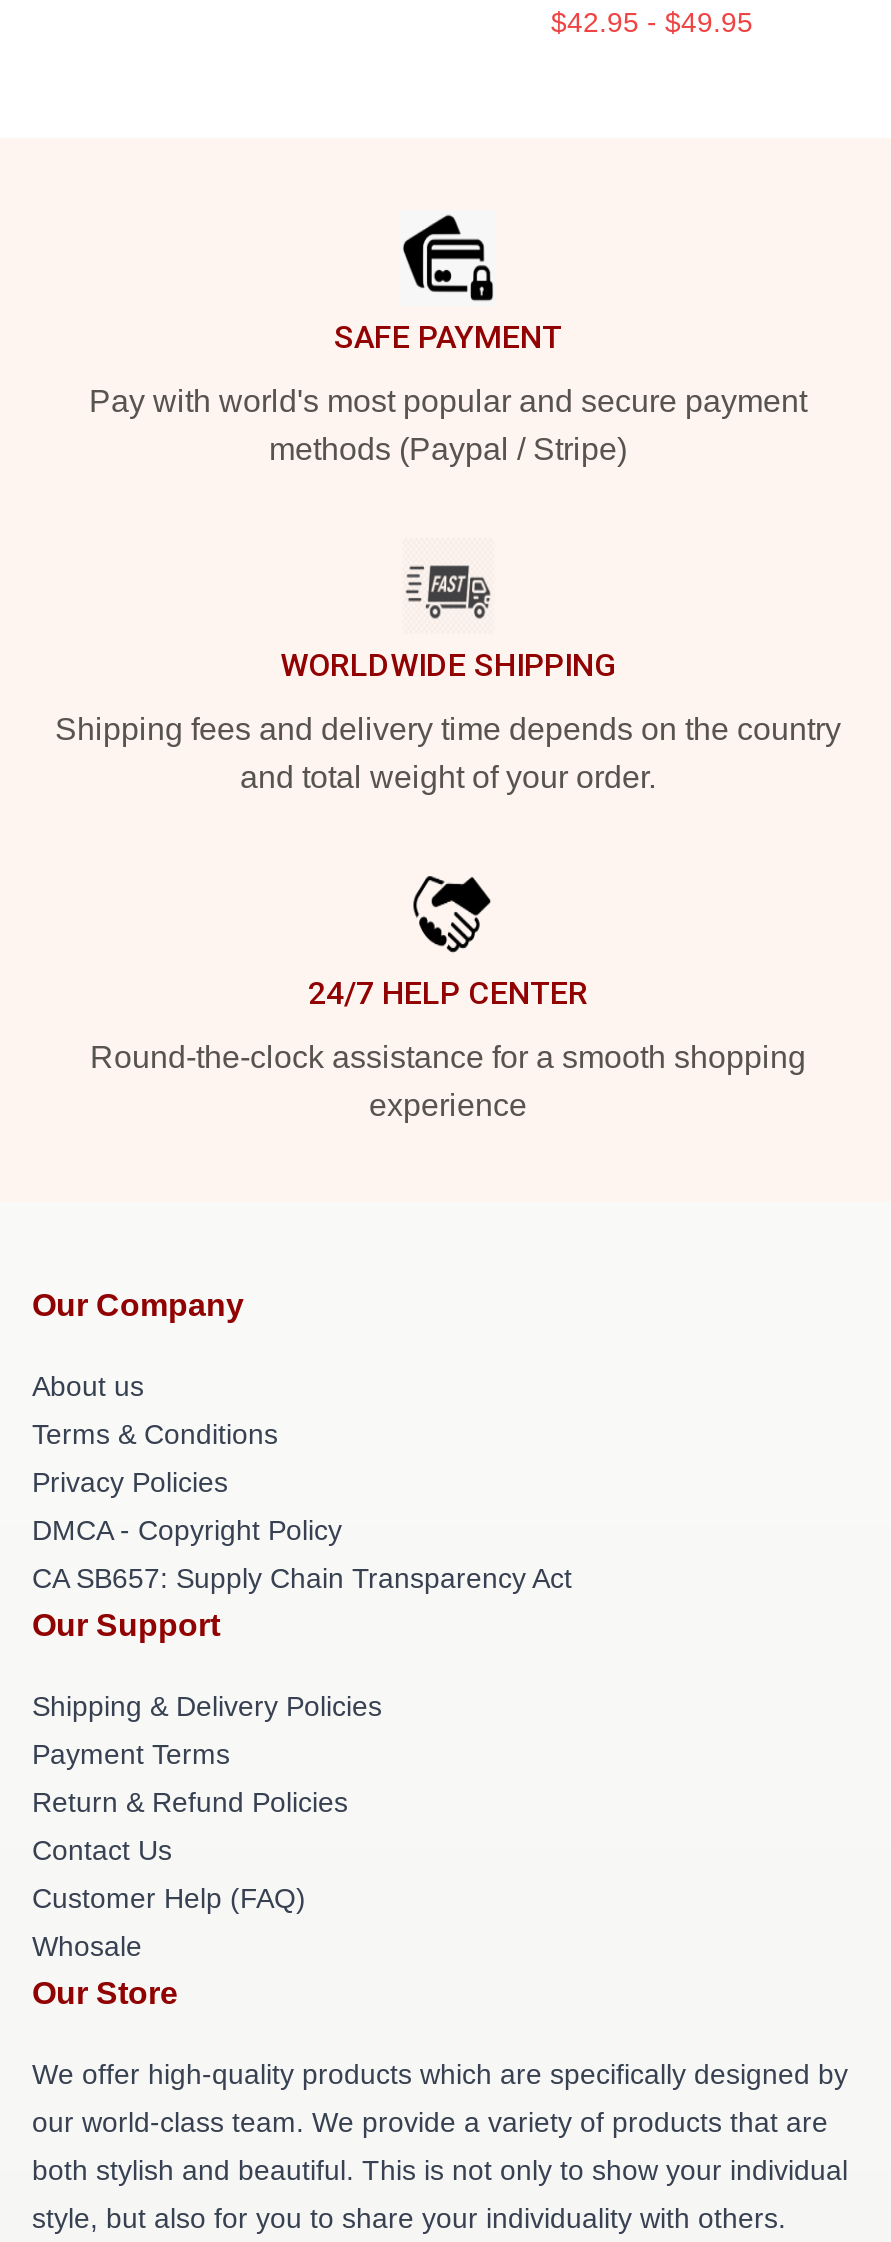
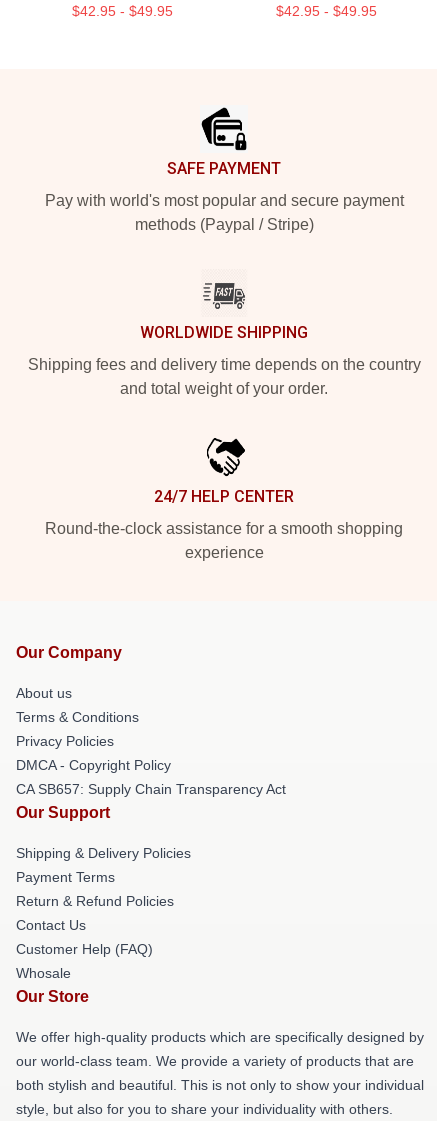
none -> [71,3,172,19] $42.95 - $49.95

